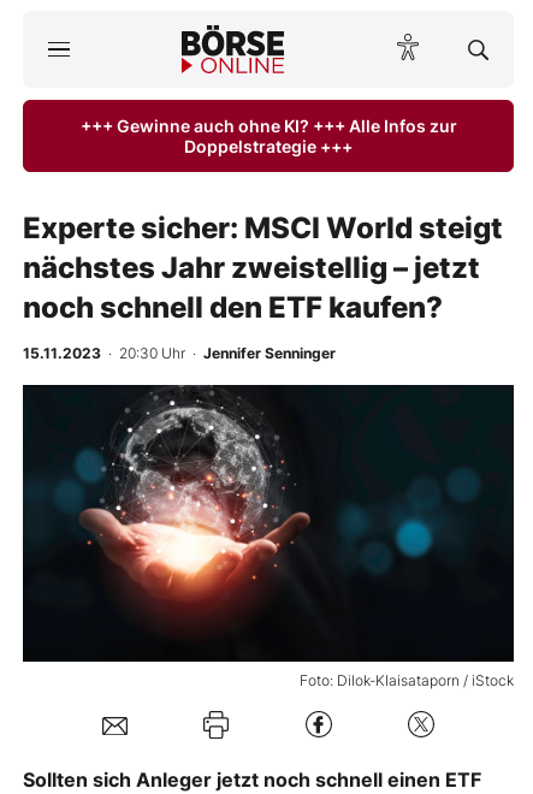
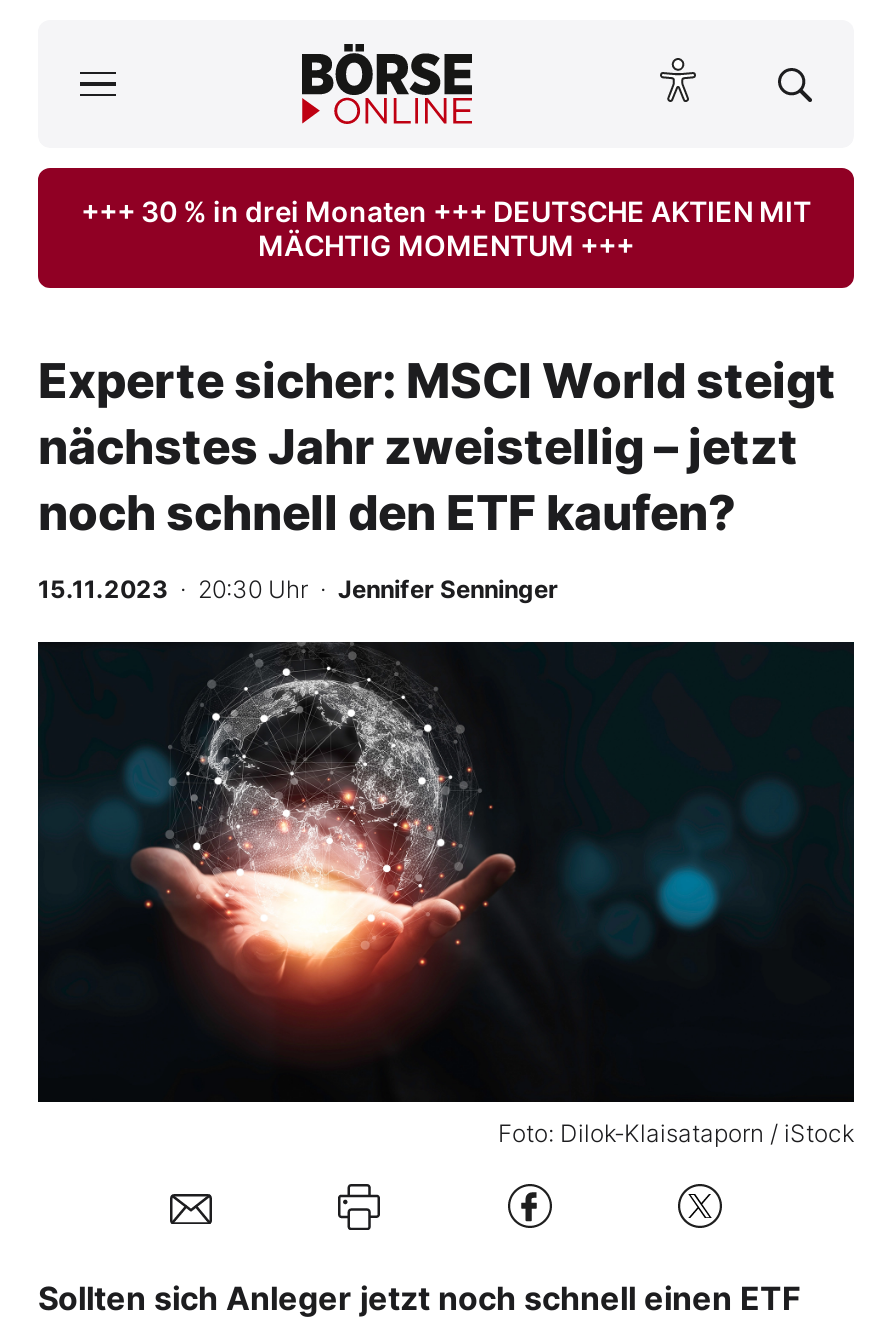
[80,115,457,156] +++ Gewinne auch ohne KI? +++ Alle Infos zur | Doppelstrategie +++ -> [81,194,811,262] +++ 30 % in drei Monaten +++ DEUTSCHE AKTIEN MIT | MÄCHTIG MOMENTUM +++

